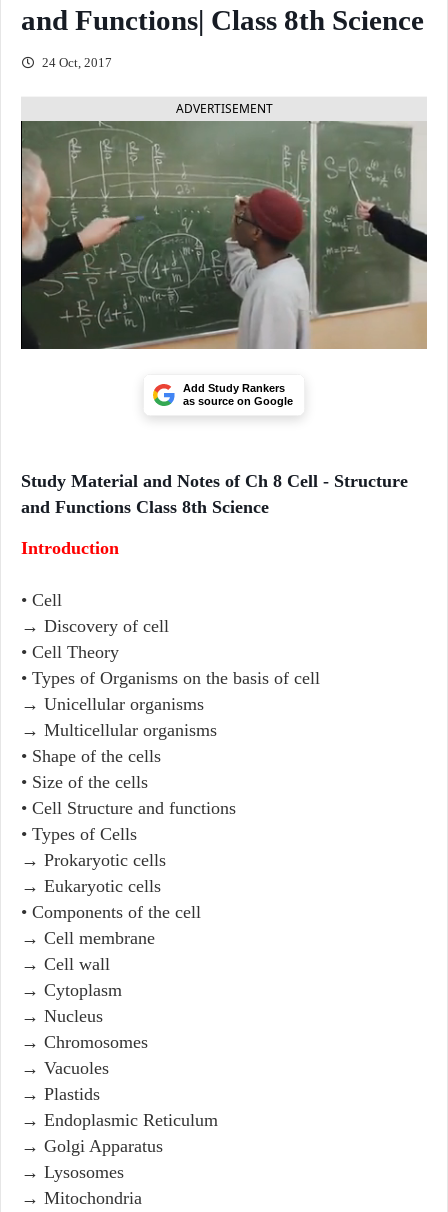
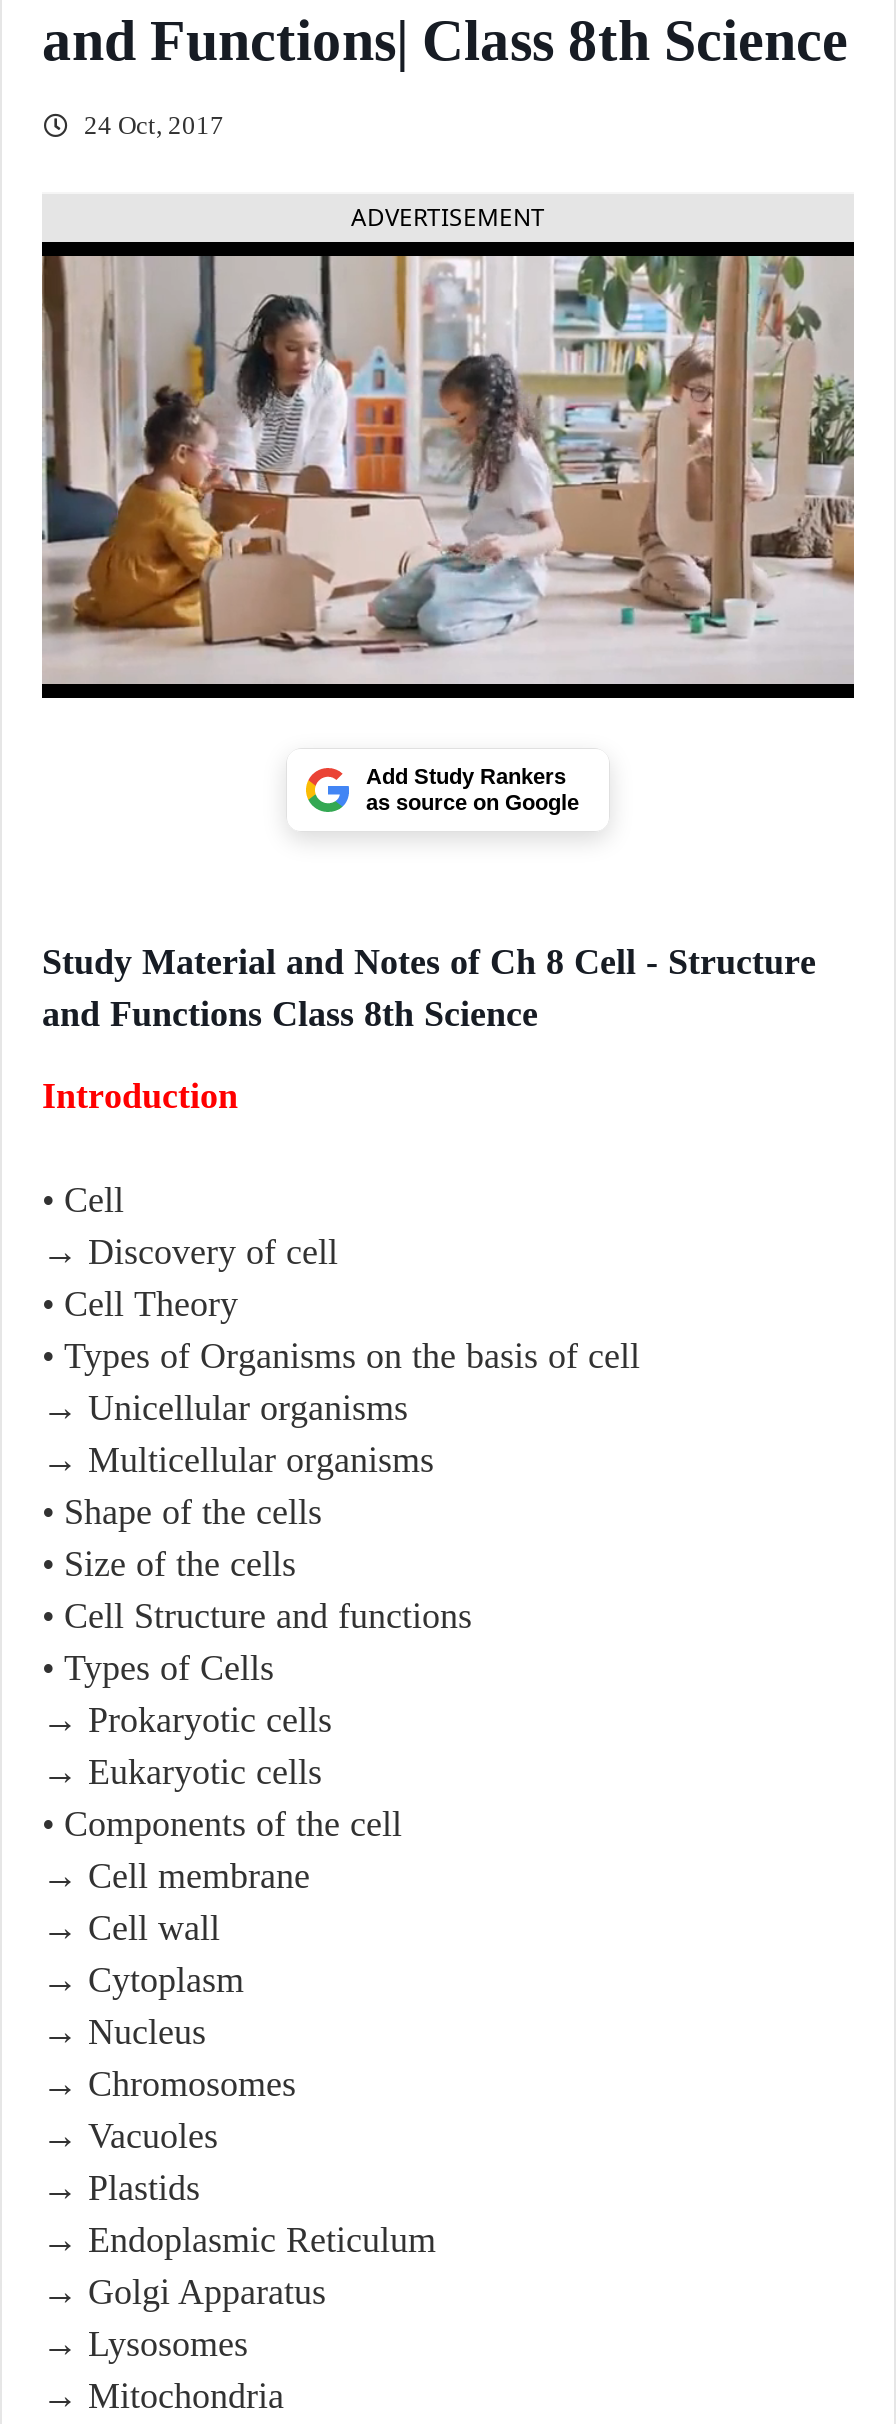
[20,120,427,350] [image] -> [40,240,856,700] [image]

